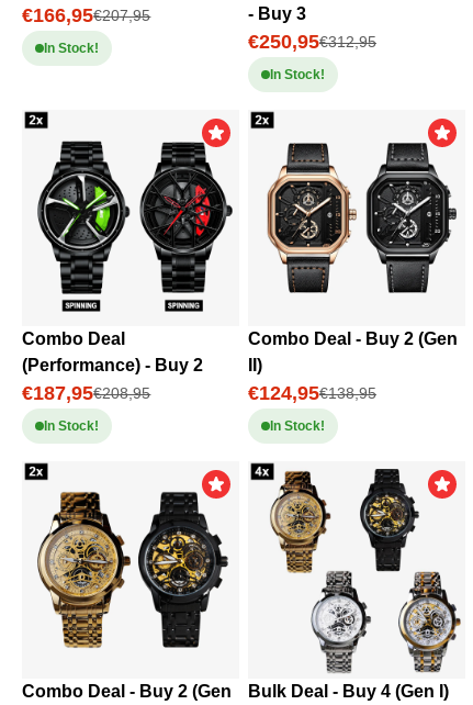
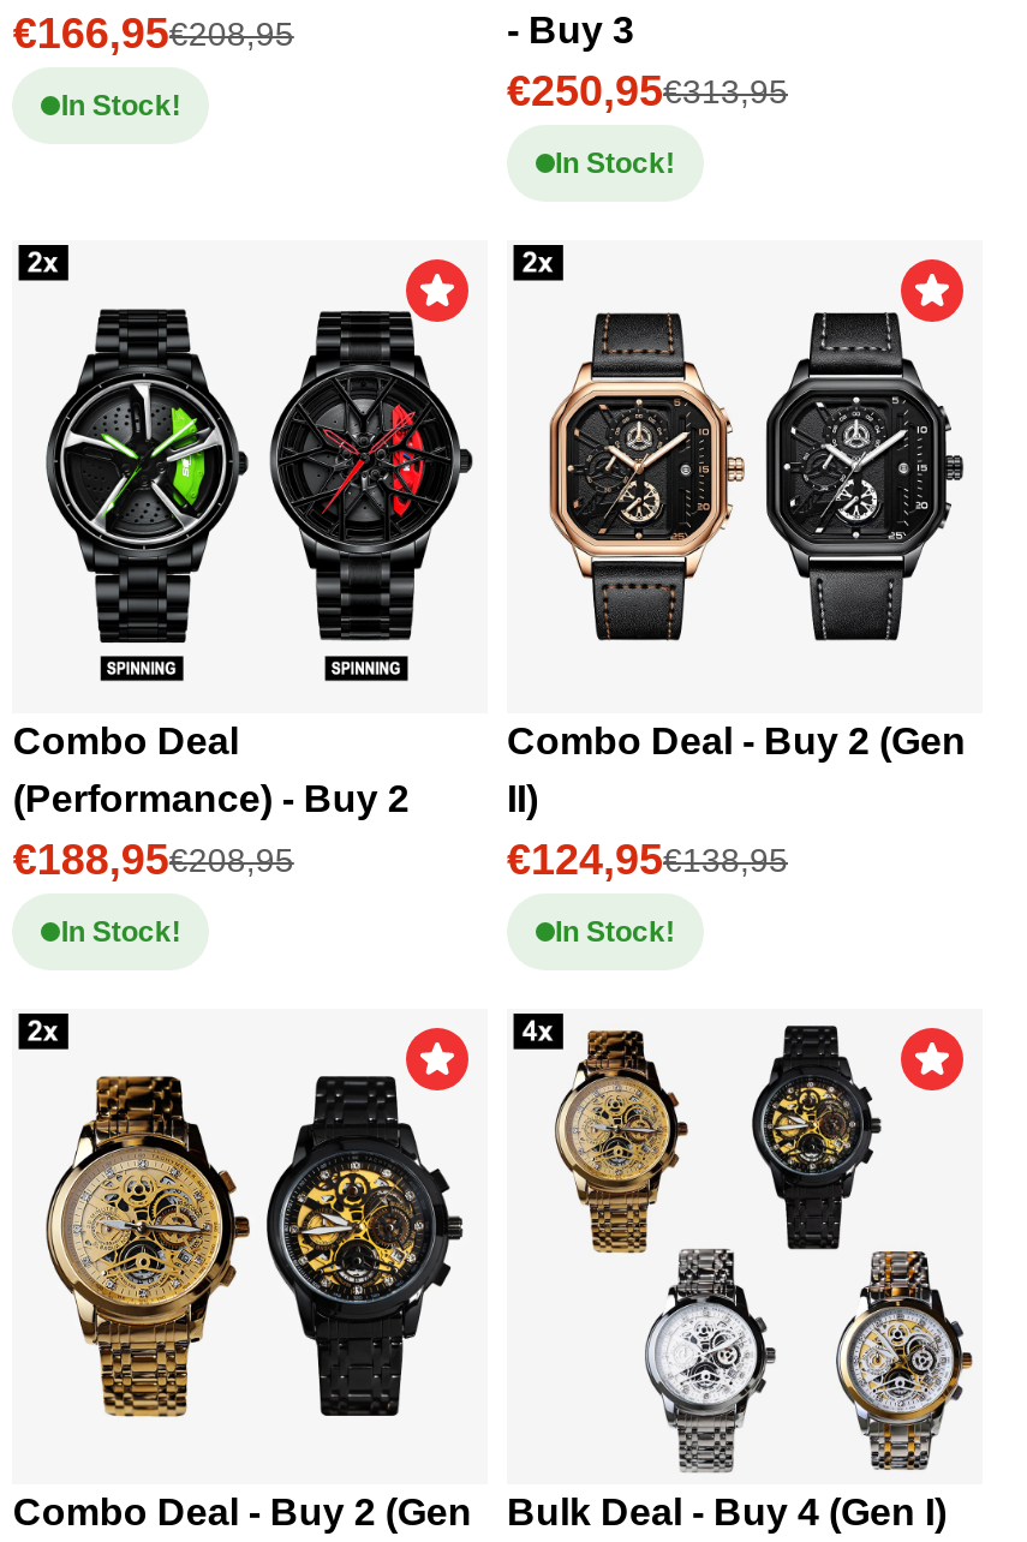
[22,4,151,26] €166,95€207,95 -> [13,9,294,57] €166,95€208,95
[248,30,376,52] €250,95€312,95 -> [507,66,788,114] €250,95€313,95
[22,382,151,404] €187,95€208,95 -> [13,836,294,884] €188,95€208,95

